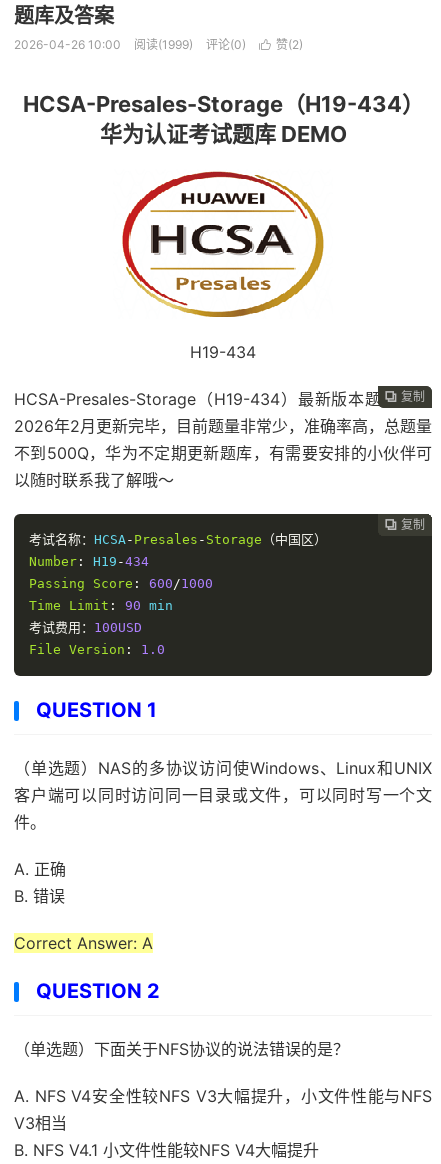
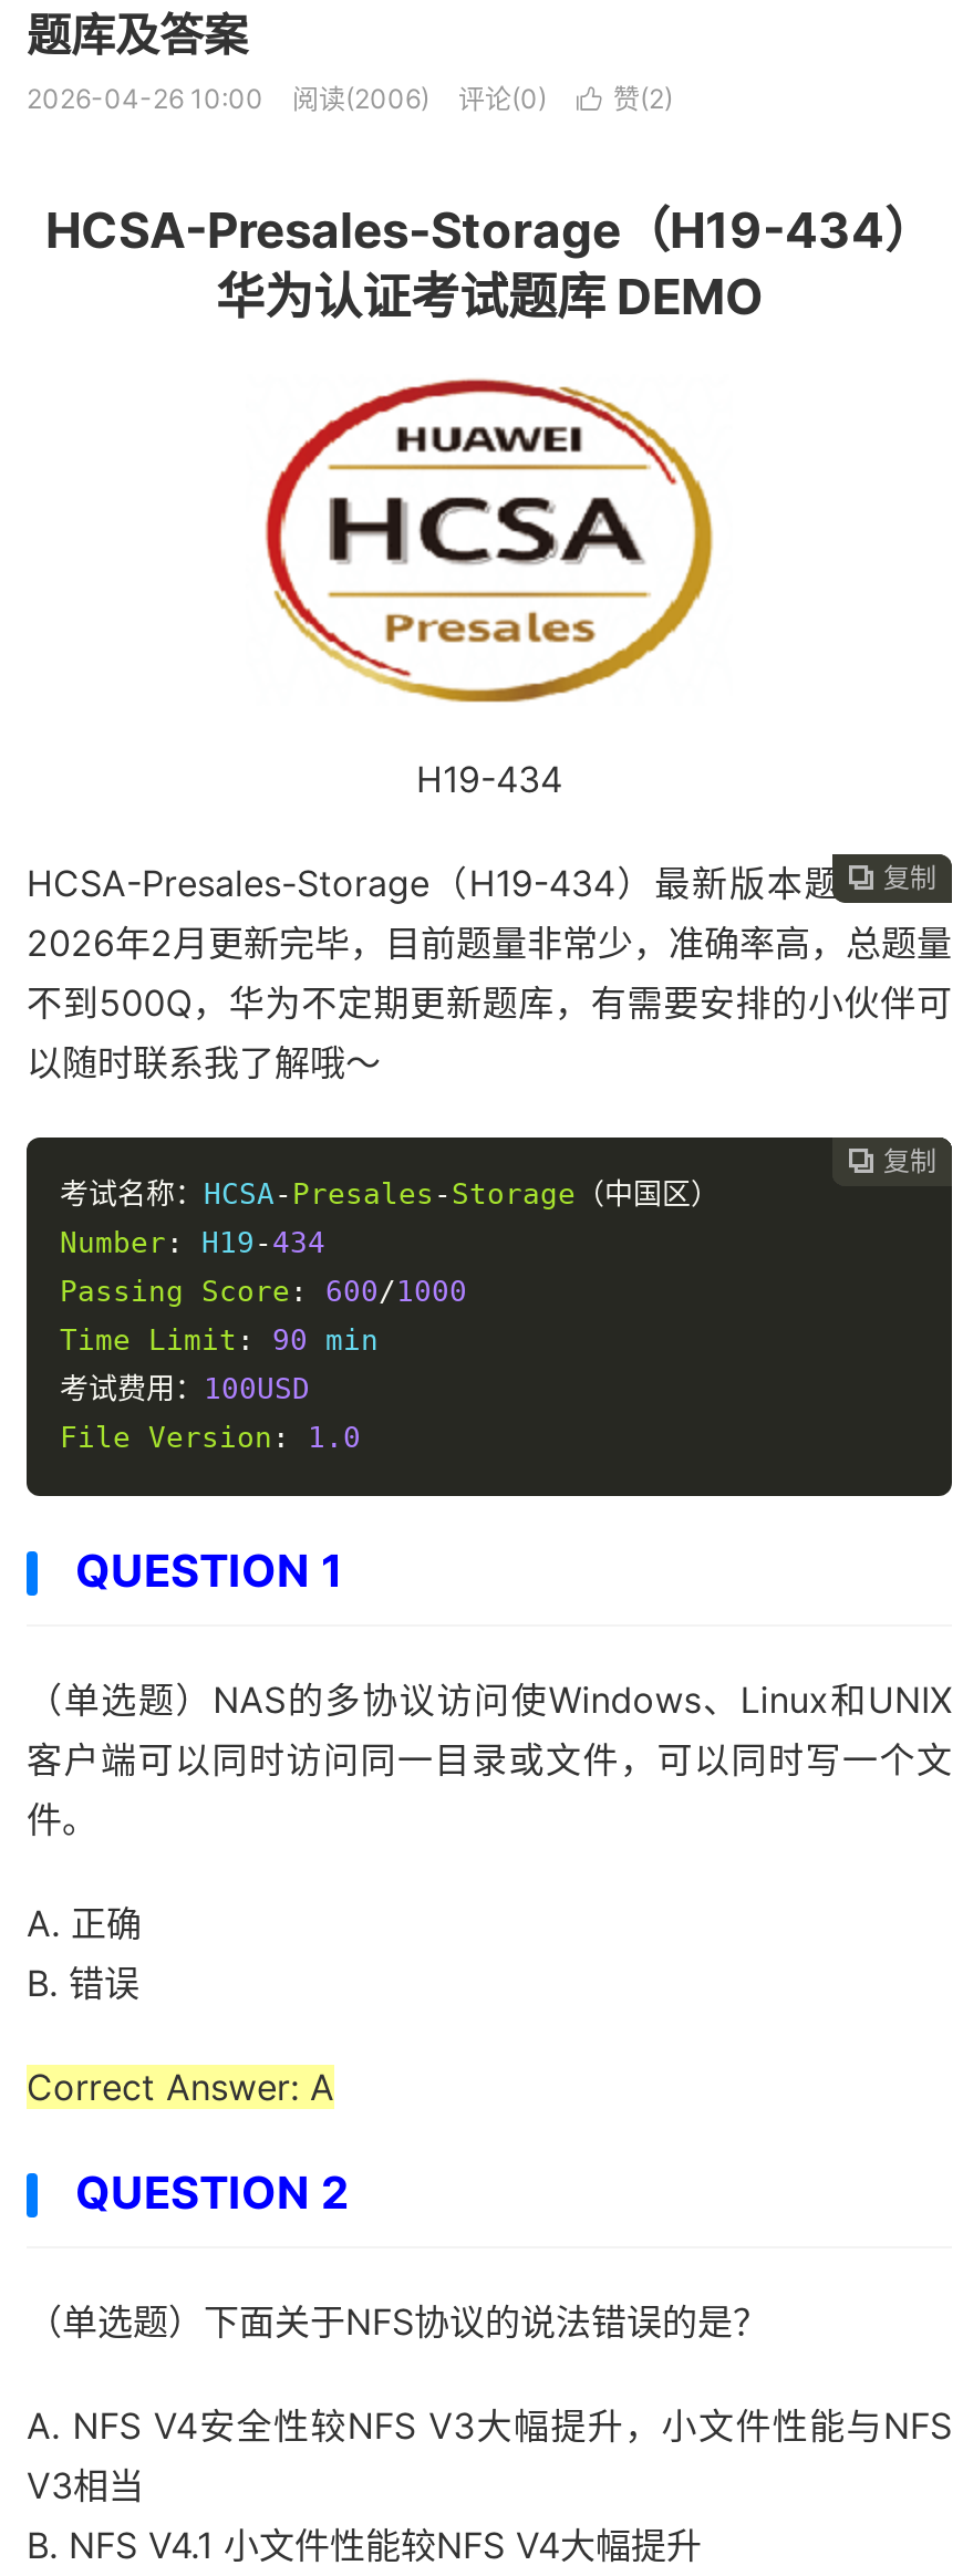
[134,37,193,52] 阅读(1999) -> [292,82,429,115] 阅读(2006)

